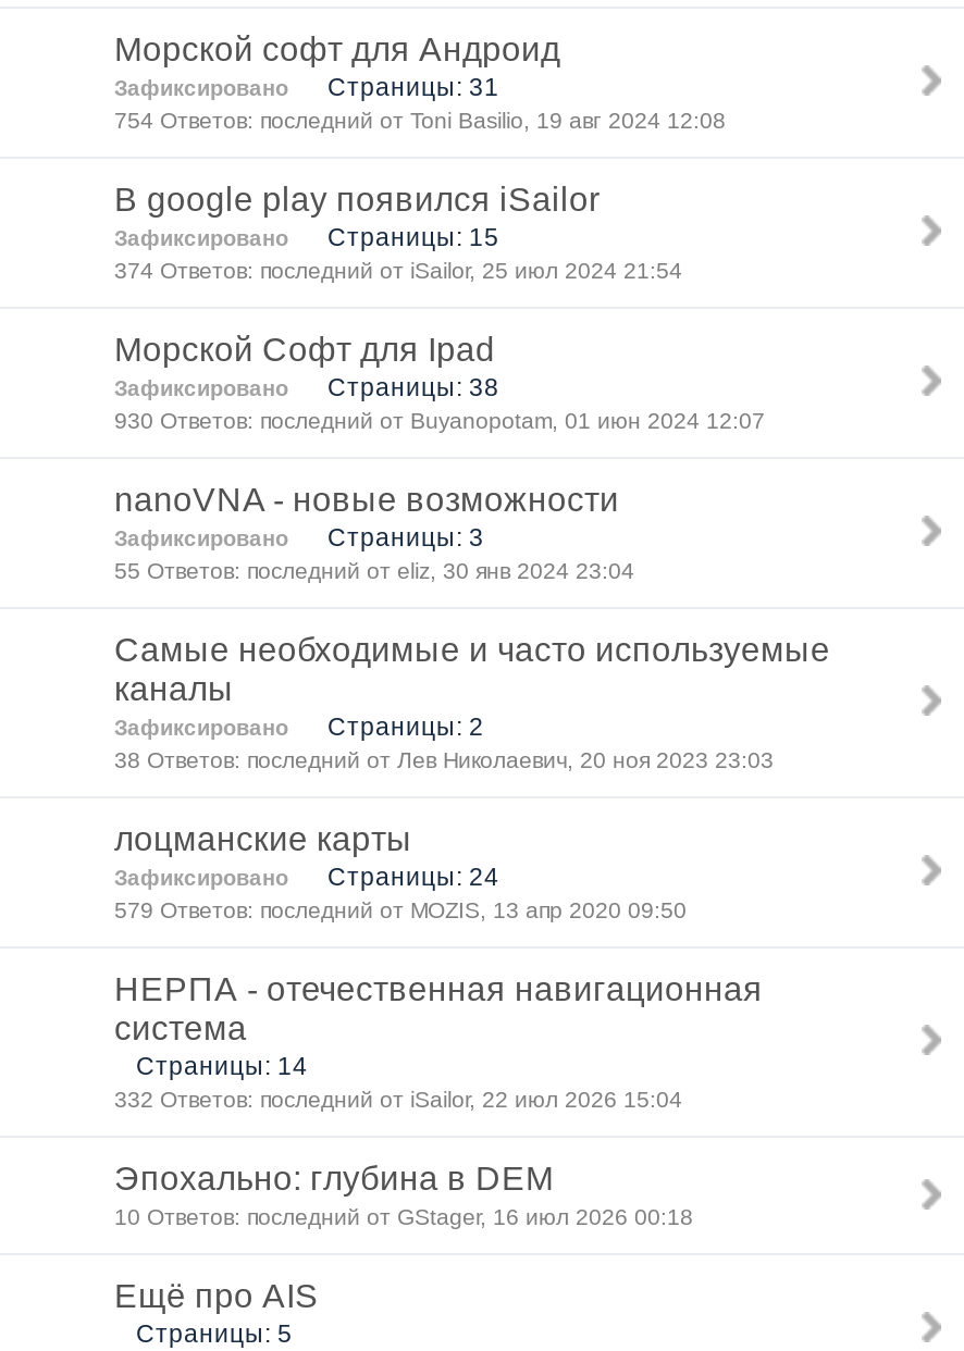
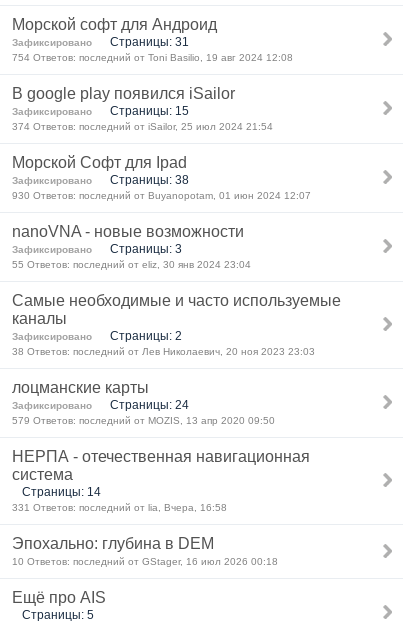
[114,1087,682,1111] 332 Ответов: последний от iSailor, 22 июл 2026 15:04 -> [12,501,227,512] 331 Ответов: последний от lia, Вчера, 16:58

